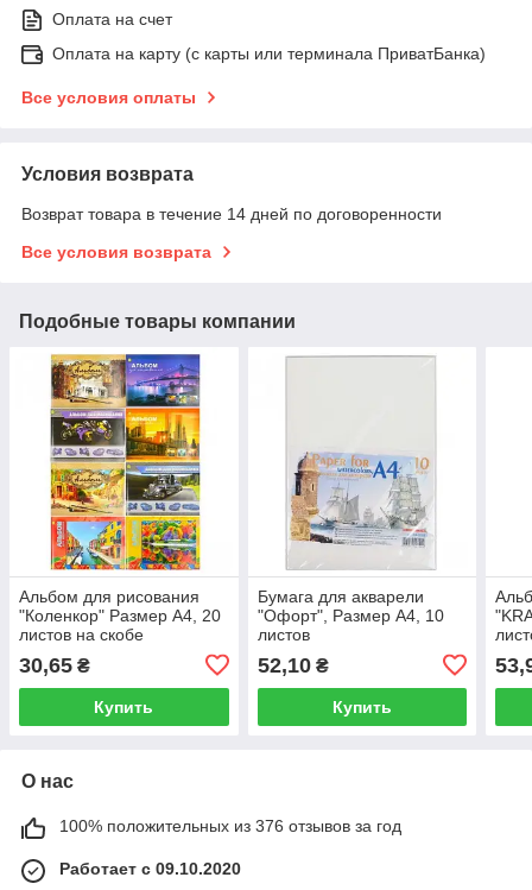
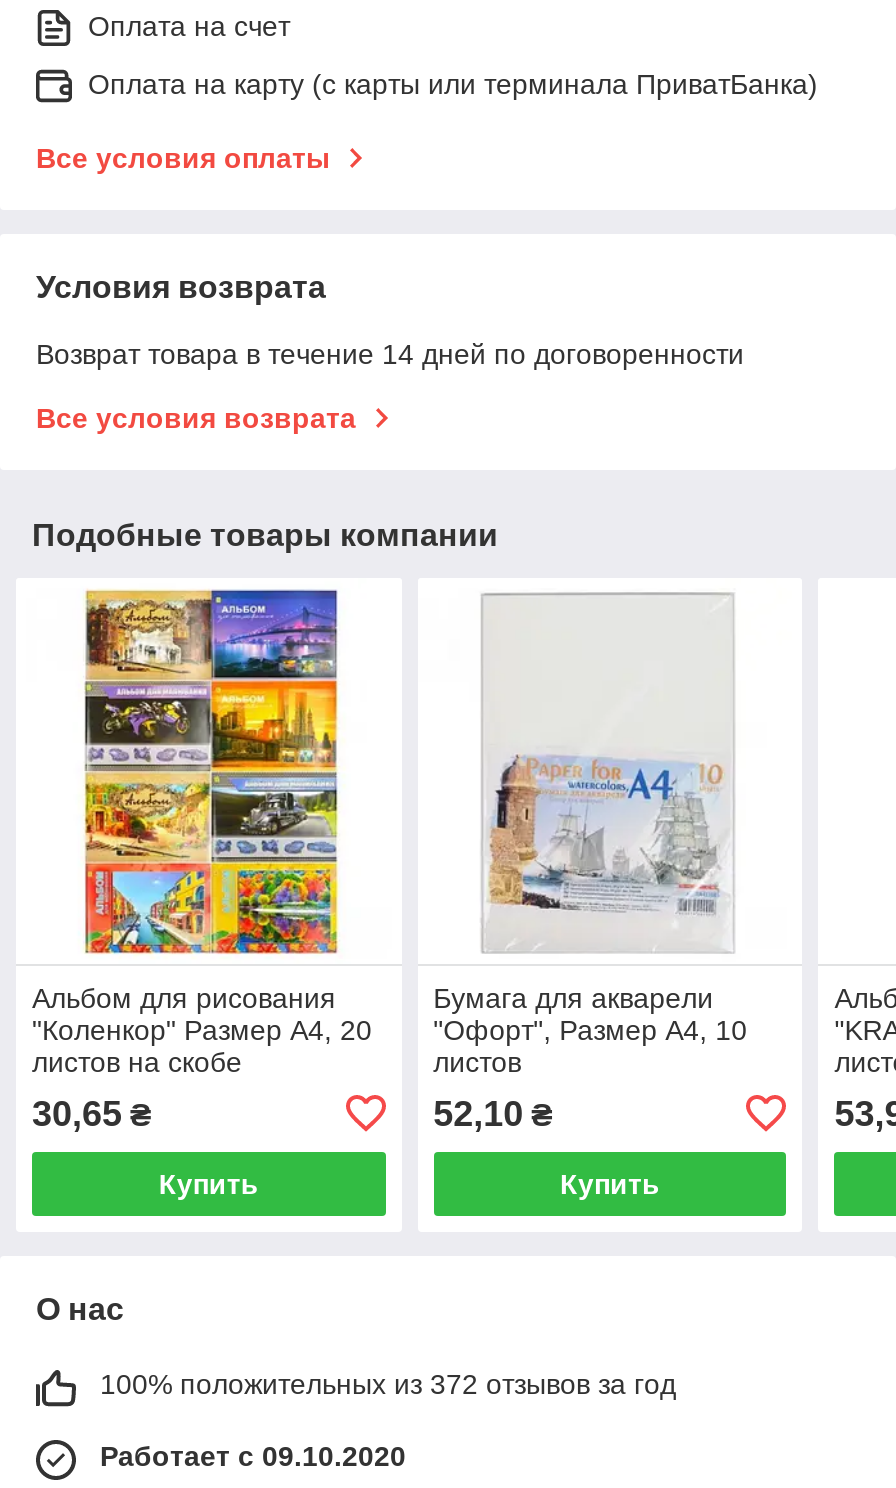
[59,816,401,835] 100% положительных из 376 отзывов за год -> [100,1368,676,1400] 100% положительных из 372 отзывов за год

